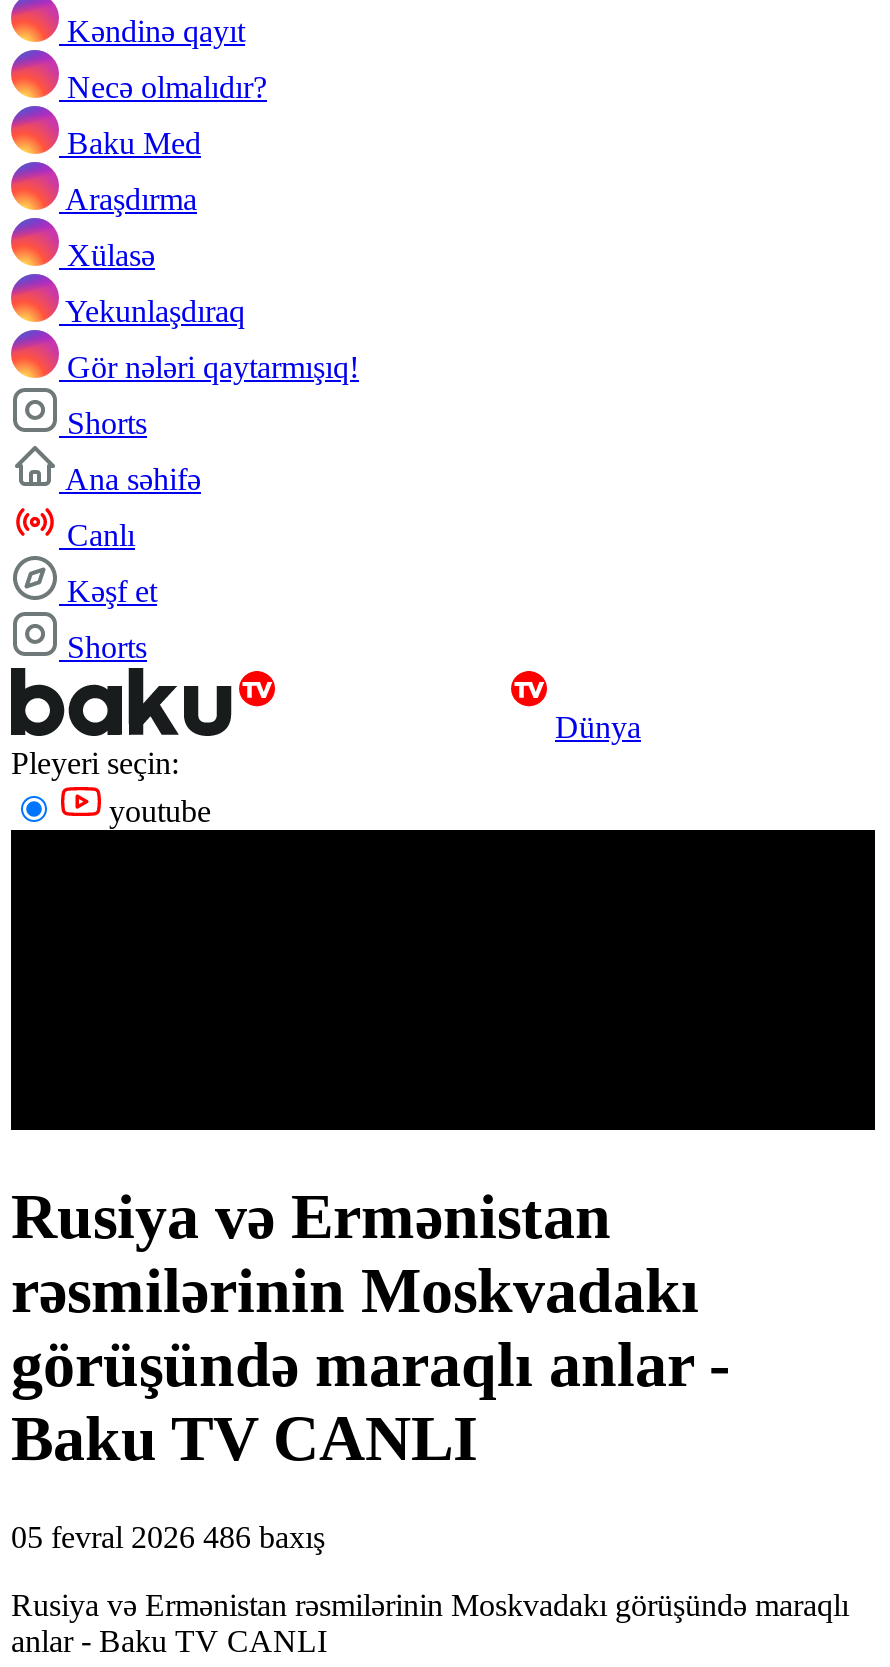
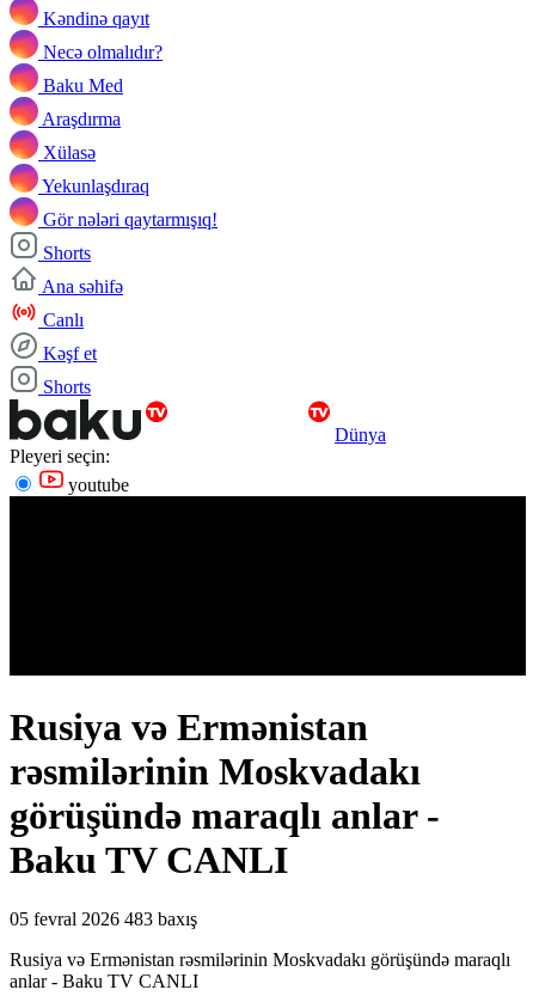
[11,1520,325,1554] 05 fevral 2026 486 baxış -> [10,909,197,929] 05 fevral 2026 483 baxış

